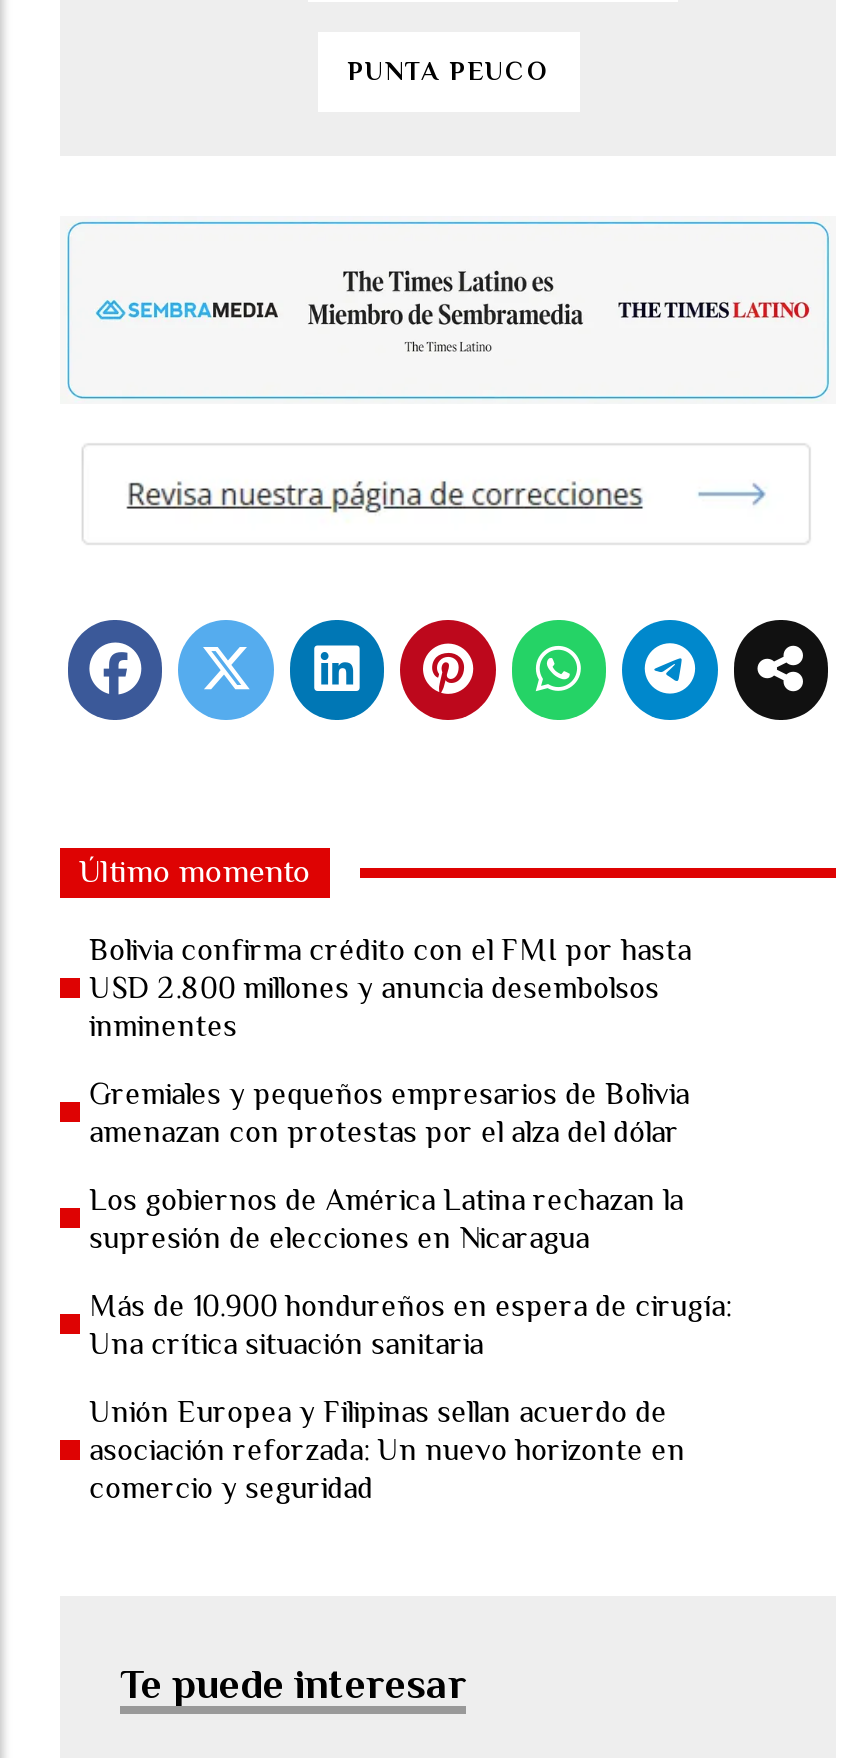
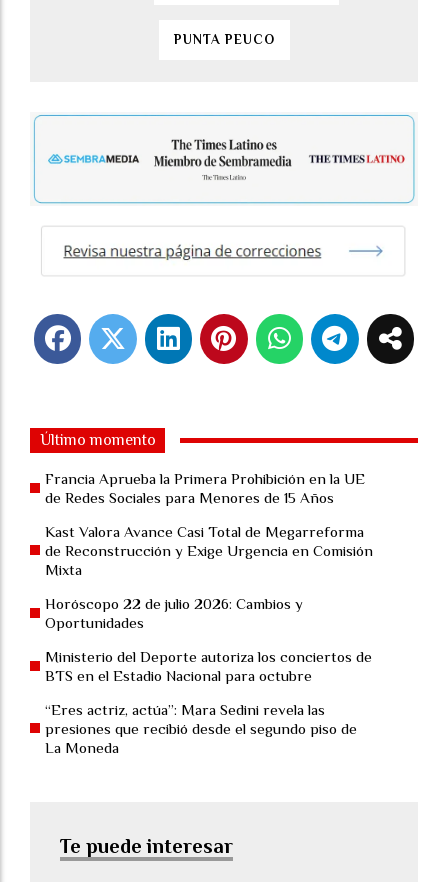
[89,932,691,1042] Bolivia confirma crédito con el FMI por hasta | USD 2.800 millones y anuncia desembolsos | inminentes -> [45,470,365,506] Francia Aprueba la Primera Prohibición en la UE | de Redes Sociales para Menores de 15 Años
[89,1076,689,1148] Gremiales y pequeños empresarios de Bolivia | amenazan con protestas por el alza del dólar -> [45,523,373,578] Kast Valora Avance Casi Total de Megarreforma | de Reconstrucción y Exige Urgencia en Comisión | Mixta
[89,1182,683,1254] Los gobiernos de América Latina rechazan la | supresión de elecciones en Nicaragua -> [45,595,303,631] Horóscopo 22 de julio 2026: Cambios y | Oportunidades
[89,1288,731,1360] Más de 10.900 hondureños en espera de cirugía: | Una crítica situación sanitaria -> [45,648,372,684] Ministerio del Deporte autoriza los conciertos de | BTS en el Estadio Nacional para octubre
[89,1394,685,1504] Unión Europea y Filipinas sellan acuerdo de | asociación reforzada: Un nuevo horizonte en | comercio y seguridad -> [45,701,357,756] “Eres actriz, actúa”: Mara Sedini revela las | presiones que recibió desde el segundo piso de | La Moneda

